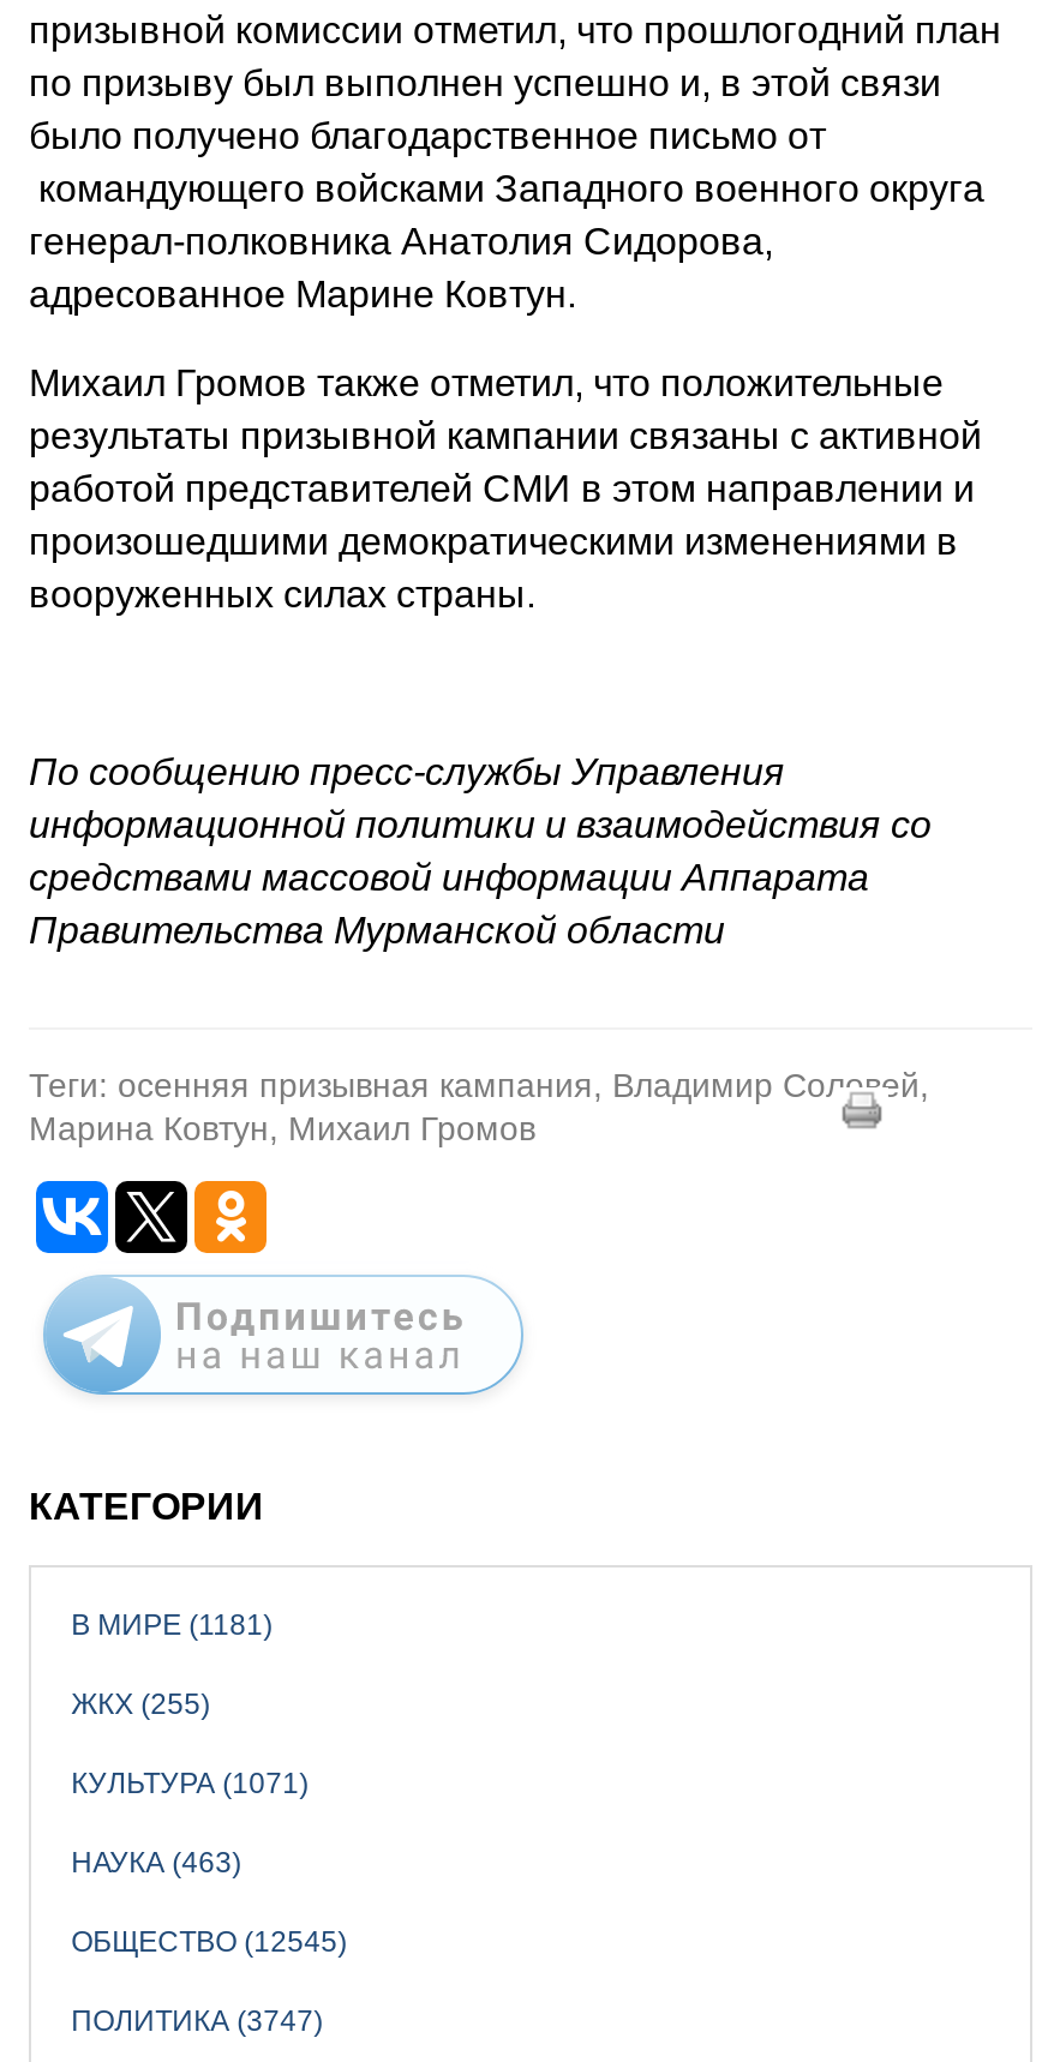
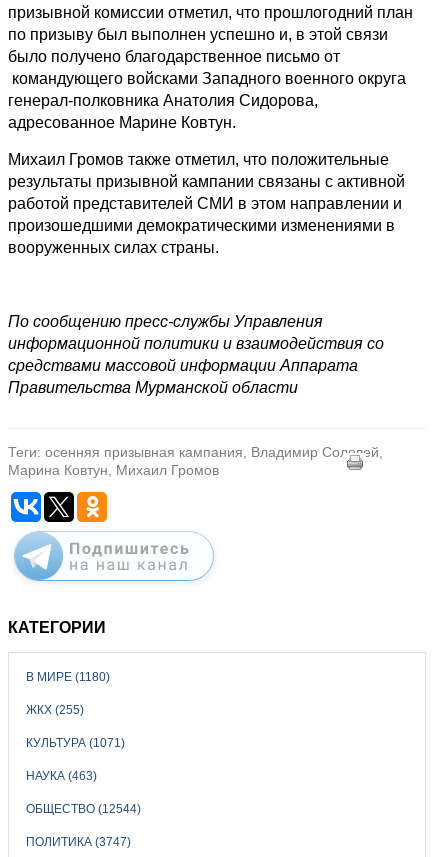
[71,1607,273,1641] В МИРЕ (1181) -> [26,669,110,683] В МИРЕ (1180)
[71,1924,347,1958] ОБЩЕСТВО (12545) -> [26,801,141,815] ОБЩЕСТВО (12544)

